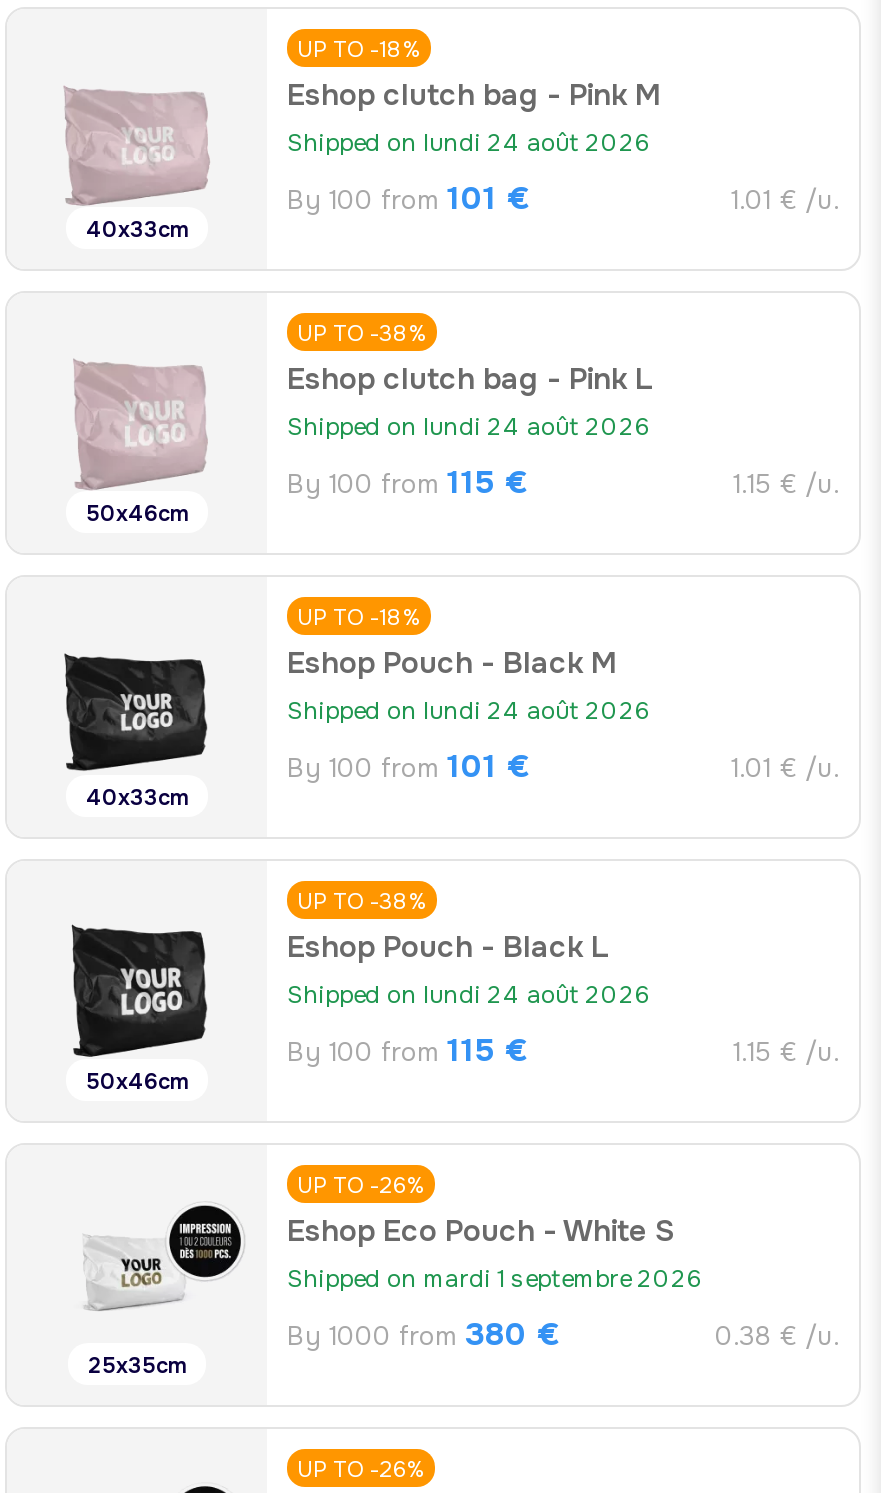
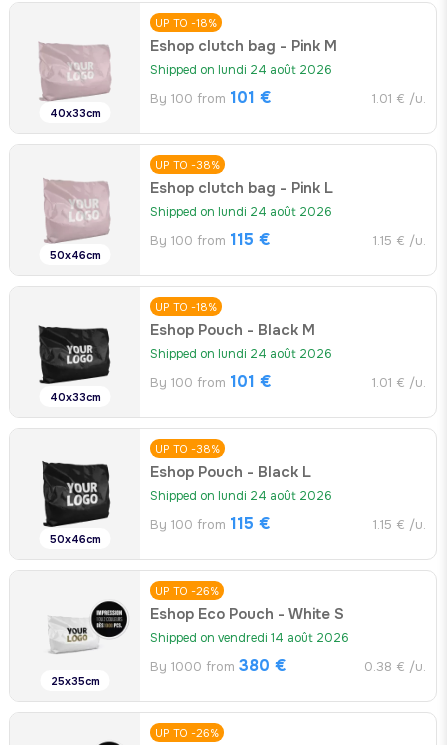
[287,1263,703,1295] Shipped on mardi 1 septembre 2026 -> [150,630,349,646] Shipped on vendredi 14 août 2026

